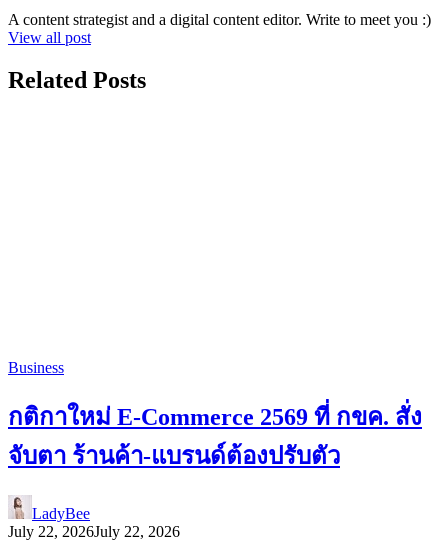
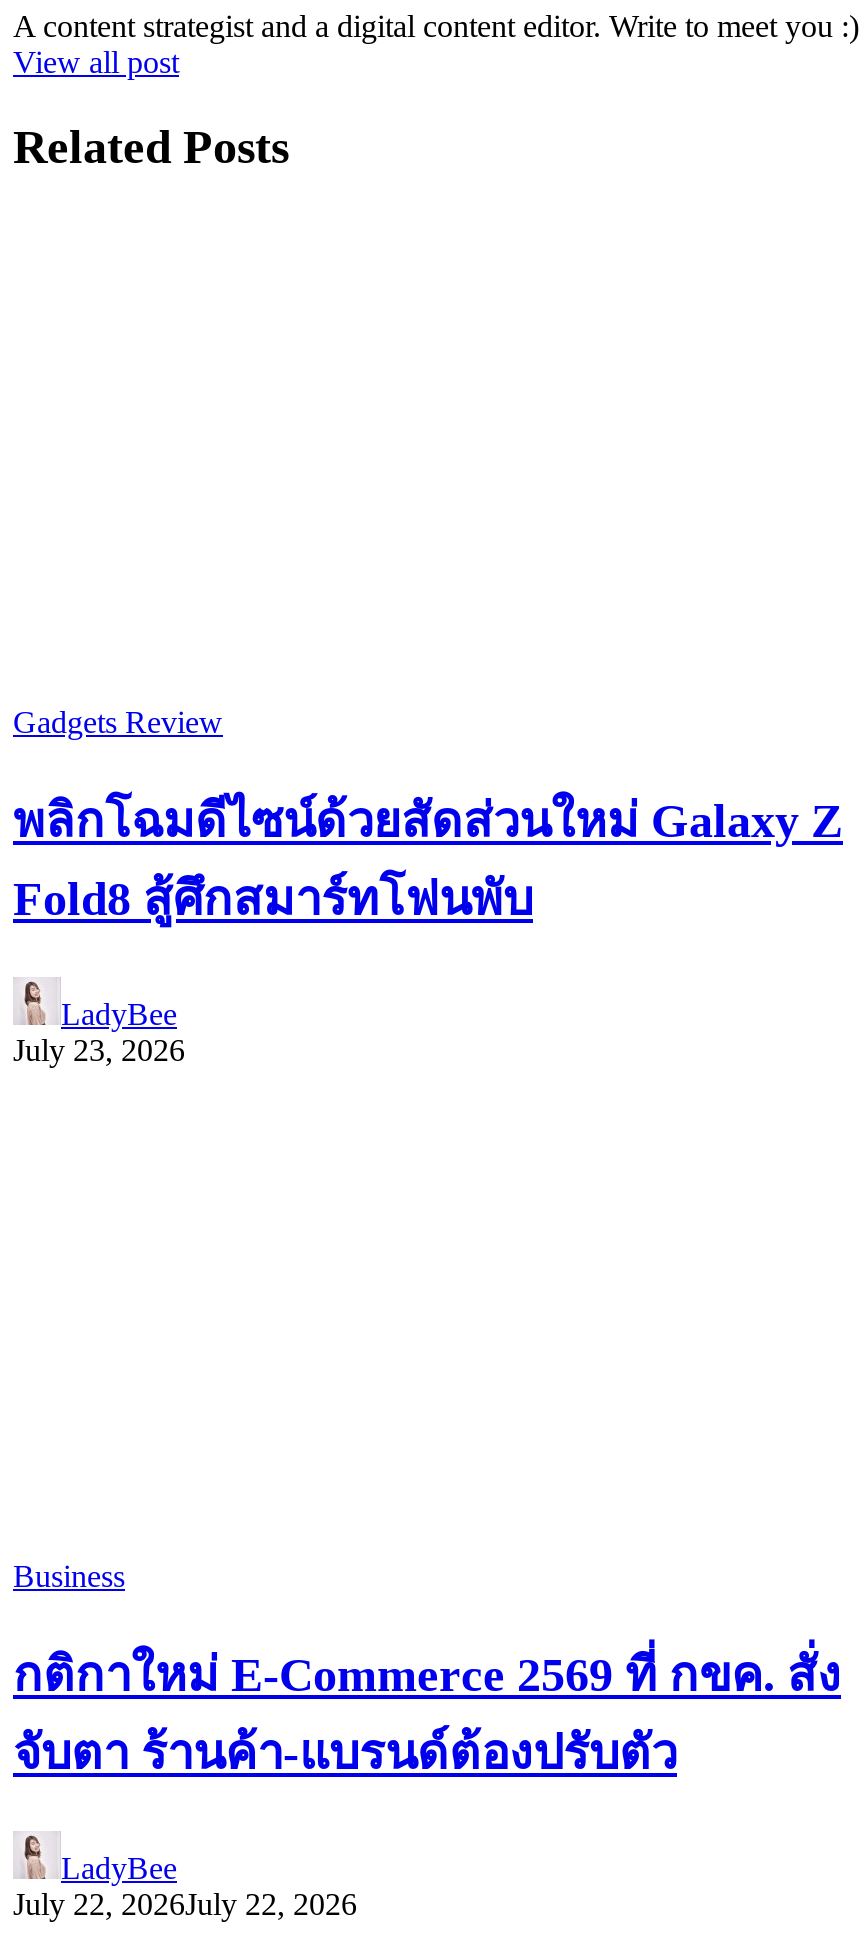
none -> [13,705,843,1067] Gadgets Review | พลิกโฉมดีไซน์ด้วยสัดส่วนใหม่ Galaxy Z | Fold8 สู้ศึกสมาร์ทโฟนพับ | LadyBee | July 23, 2026

